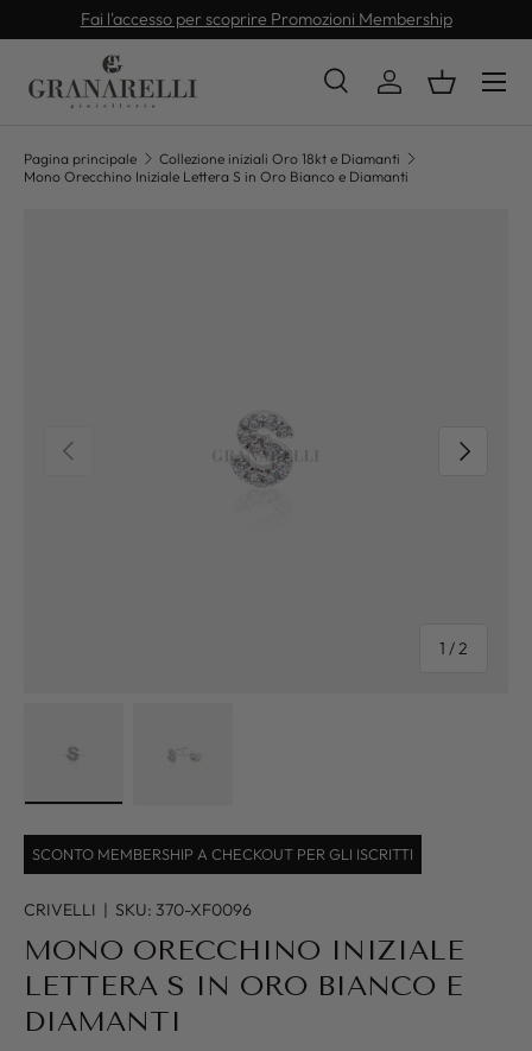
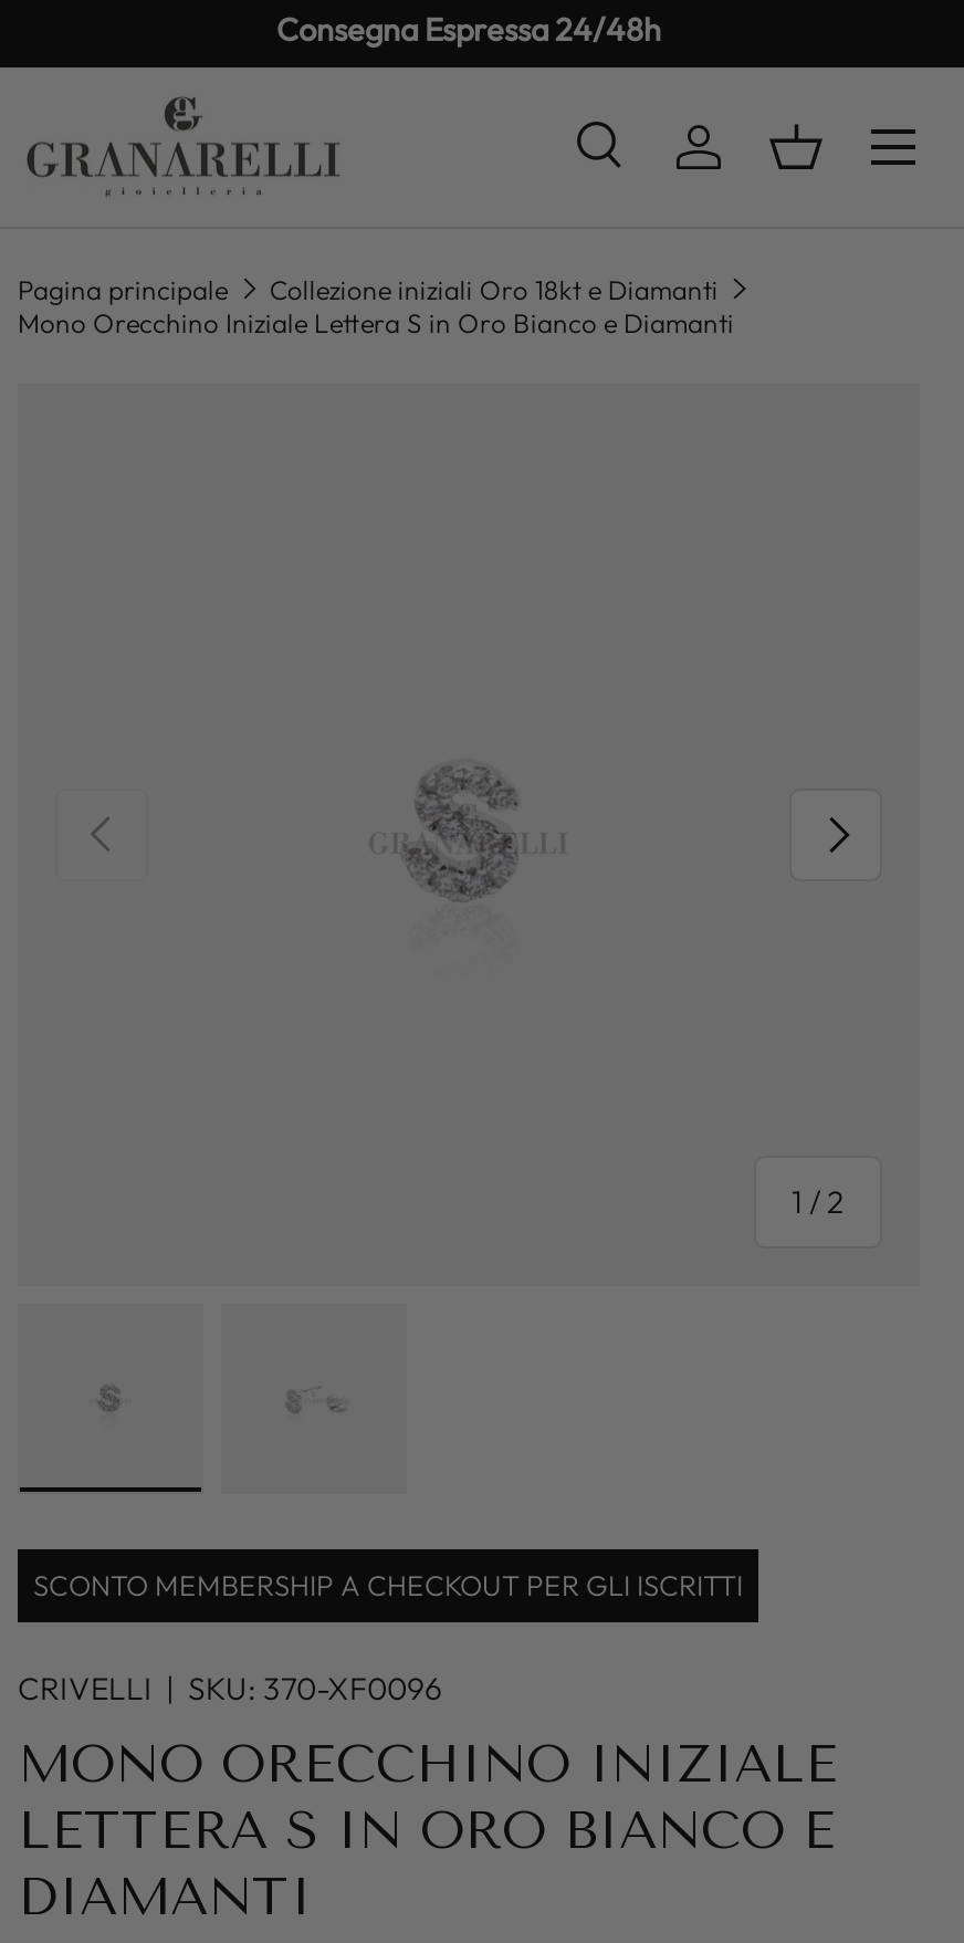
[80,8,452,30] Fai l'accesso per scoprire Promozioni Membership -> [276,10,661,50] Consegna Espressa 24/48h

